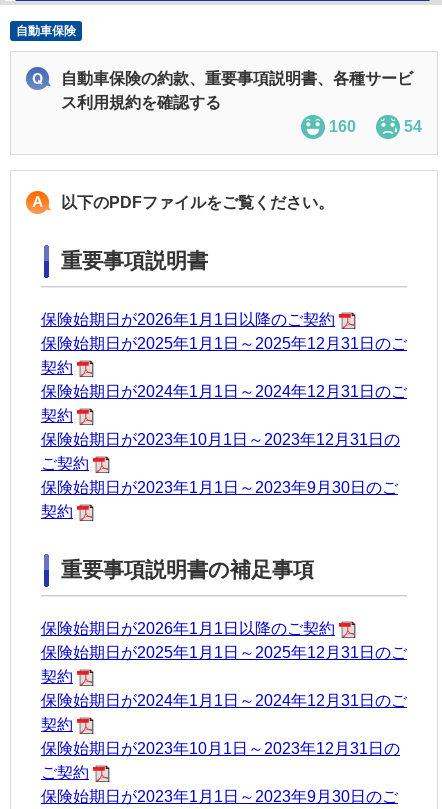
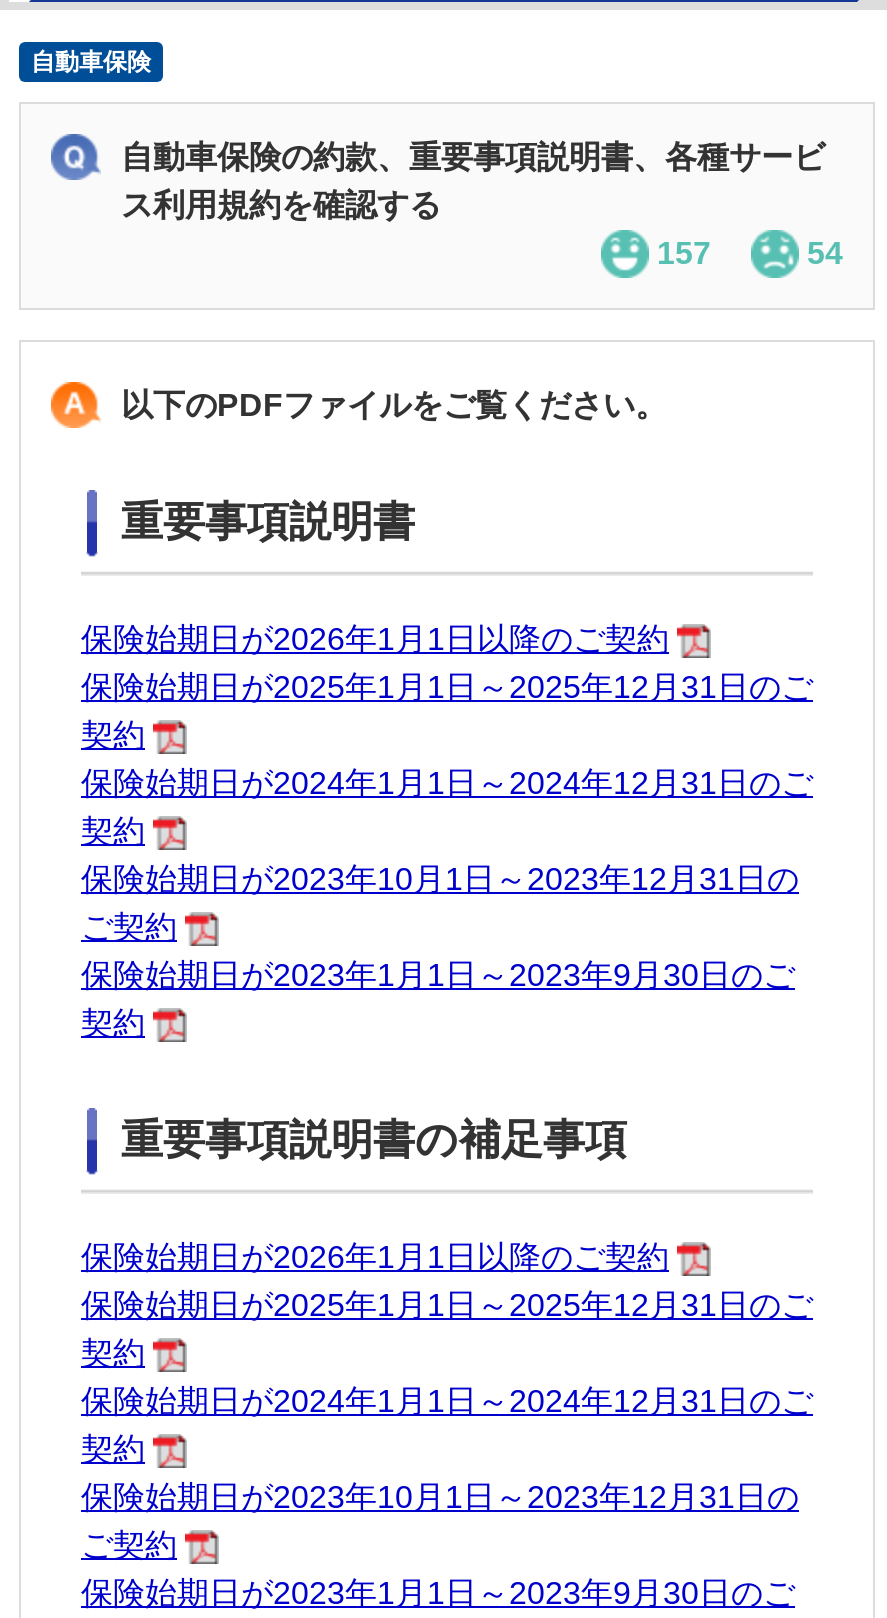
[329,118,356,135] 160 -> [657,236,711,270] 157

